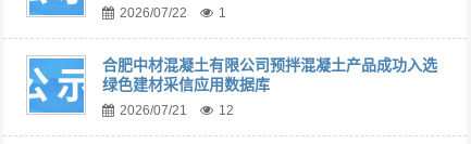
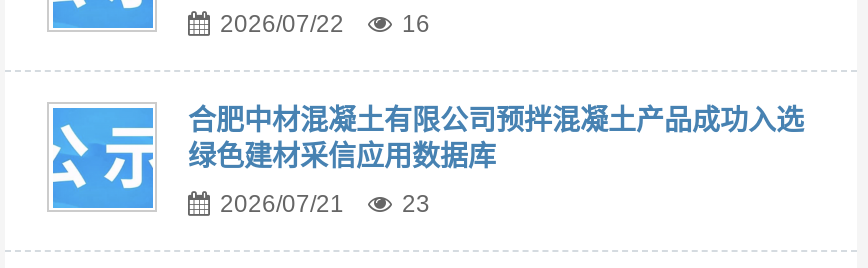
[219,6,227,21] 1 -> [402,10,430,38] 16
[219,103,234,118] 12 -> [402,190,430,218] 23

